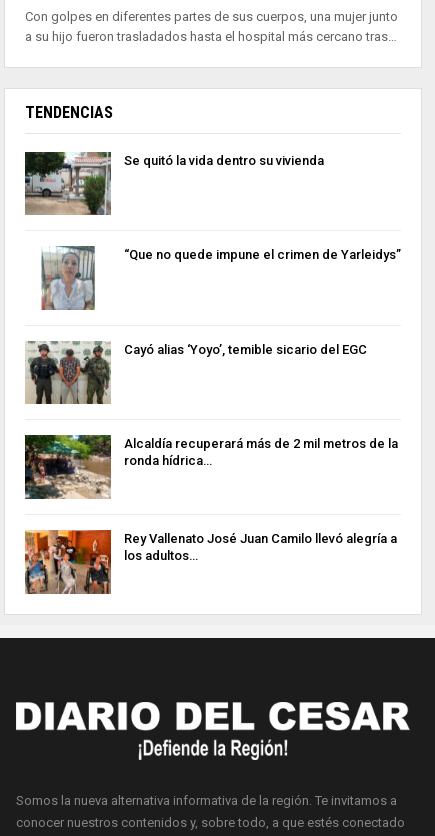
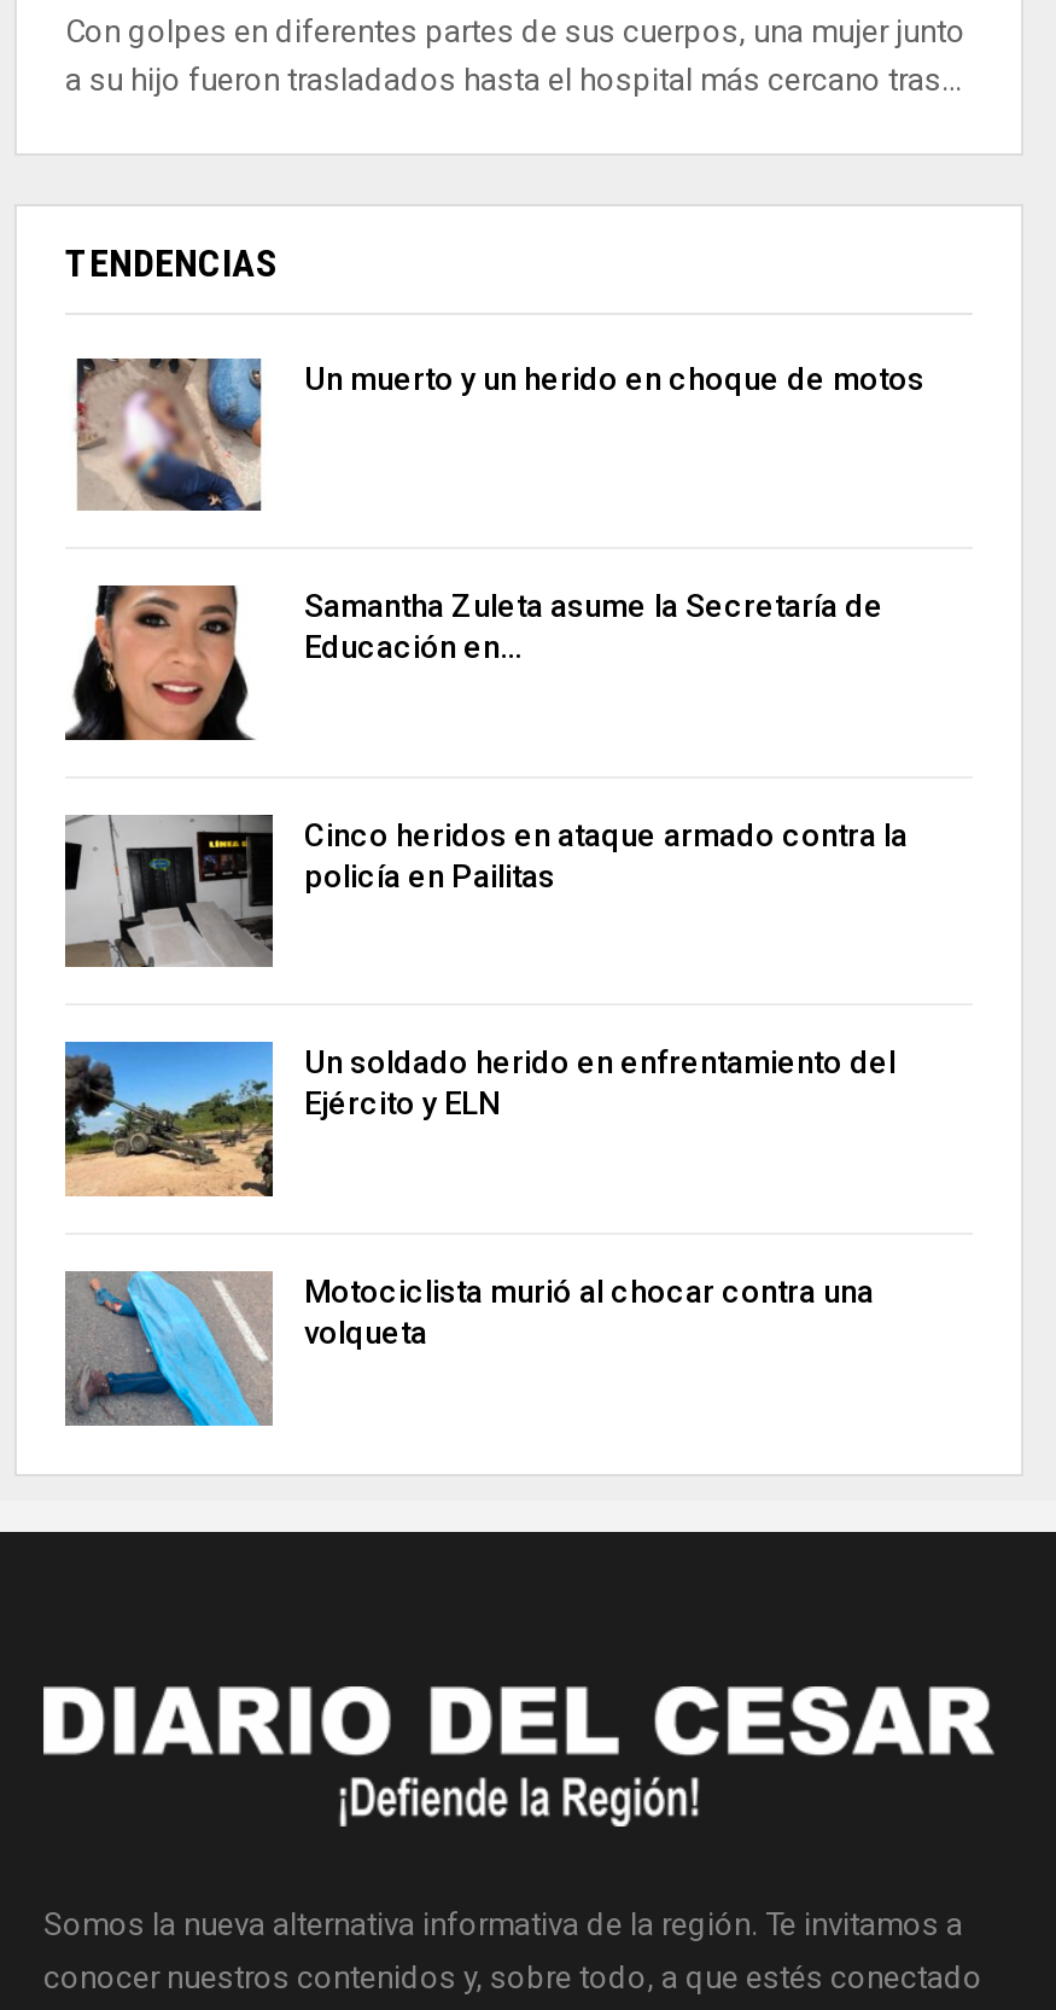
[24,151,324,216] [image] | Se quitó la vida dentro su vivienda -> [65,356,924,513] [image] | Un muerto y un herido en choque de motos
[25,245,401,311] [image] | “Que no quede impune el crimen de Yarleidys” -> [63,583,883,742] [image] | Samantha Zuleta asume la Secretaría de | Educación en…
[25,341,367,405] [image] | Cayó alias ‘Yoyo’, temible sicario del EGC -> [63,812,908,969] [image] | Cinco heridos en ataque armado contra la | policía en Pailitas
[24,434,398,500] [image] | Alcaldía recuperará más de 2 mil metros de la | ronda hídrica… -> [63,1039,895,1196] [image] | Un soldado herido en enfrentamiento del | Ejército y ELN
[24,529,397,595] [image] | Rey Vallenato José Juan Camilo llevó alegría a | los adultos… -> [63,1269,874,1428] [image] | Motociclista murió al chocar contra una | volqueta

